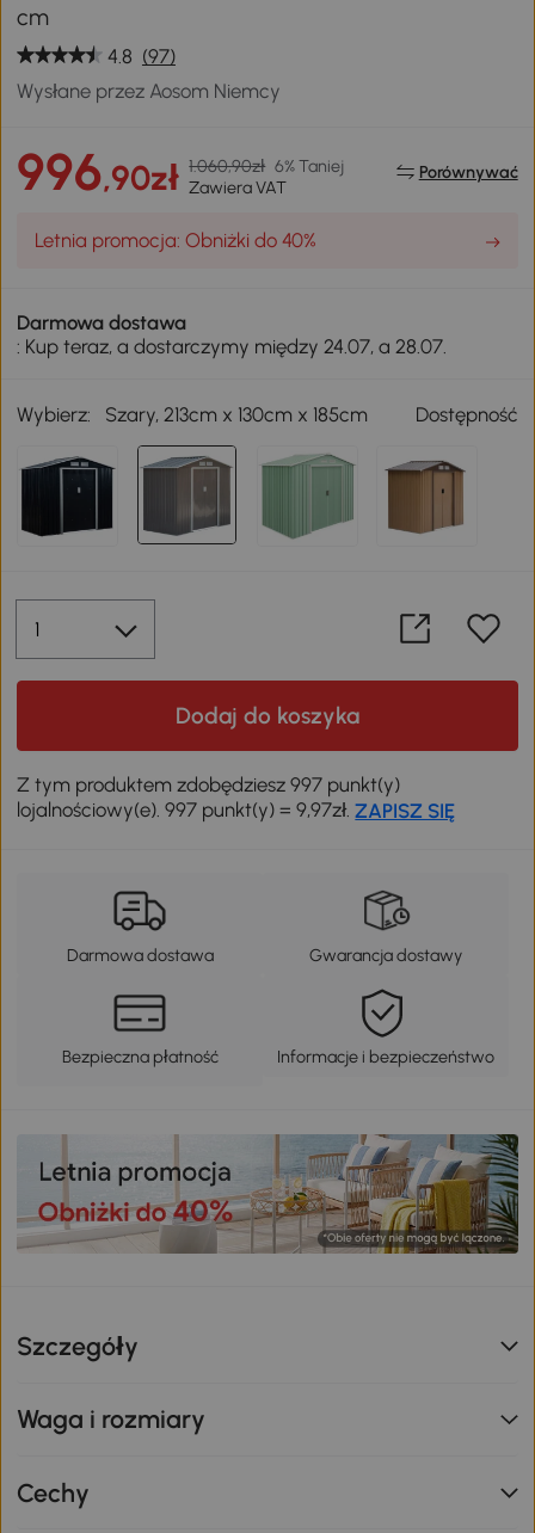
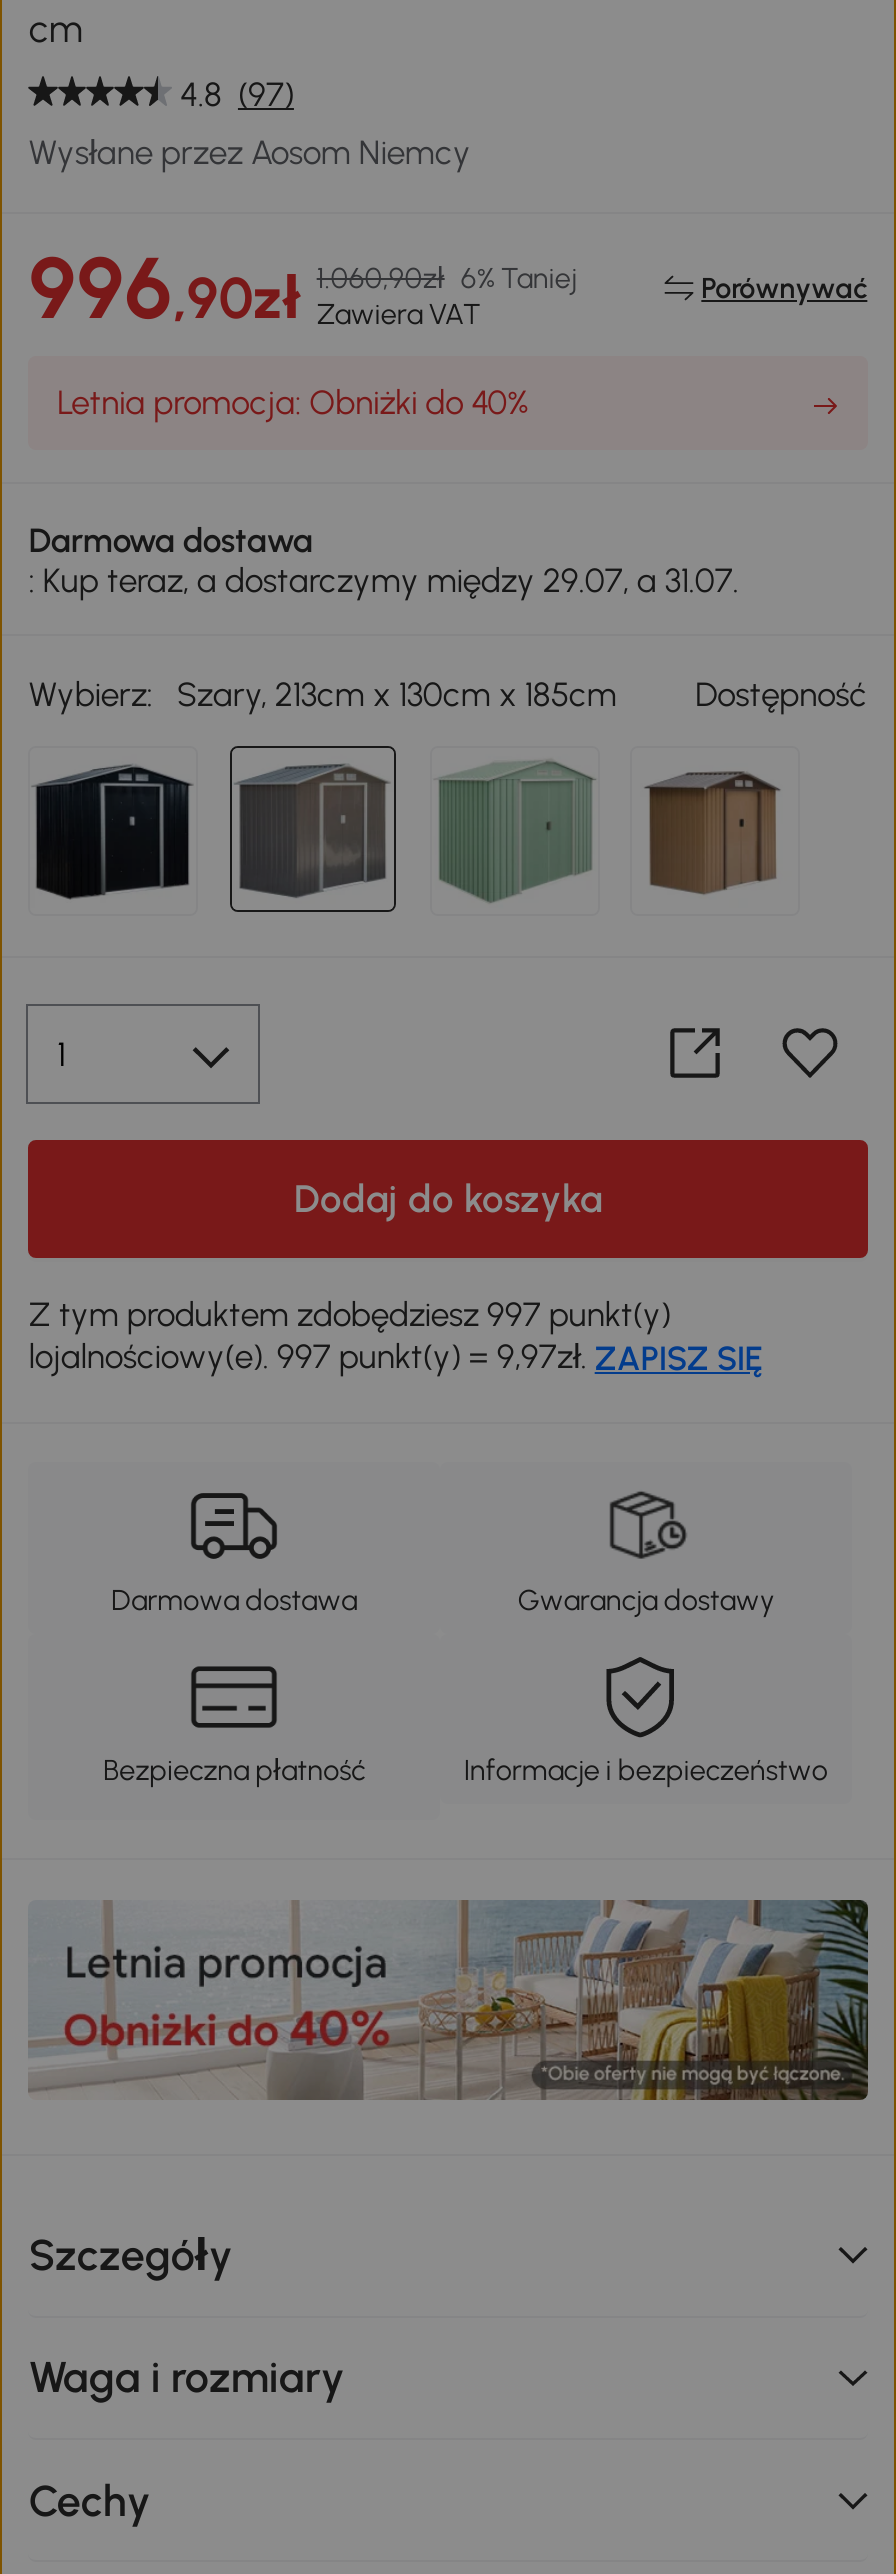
[17,335,447,359] : Kup teraz, a dostarczymy między 24.07, a 28.07. -> [29,561,739,601] : Kup teraz, a dostarczymy między 29.07, a 31.07.

